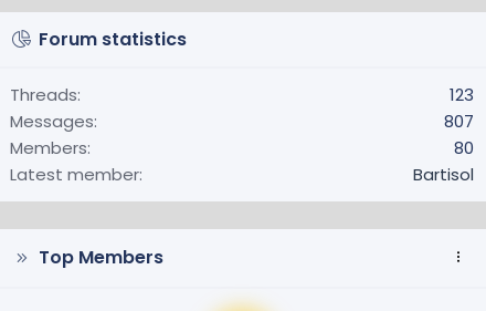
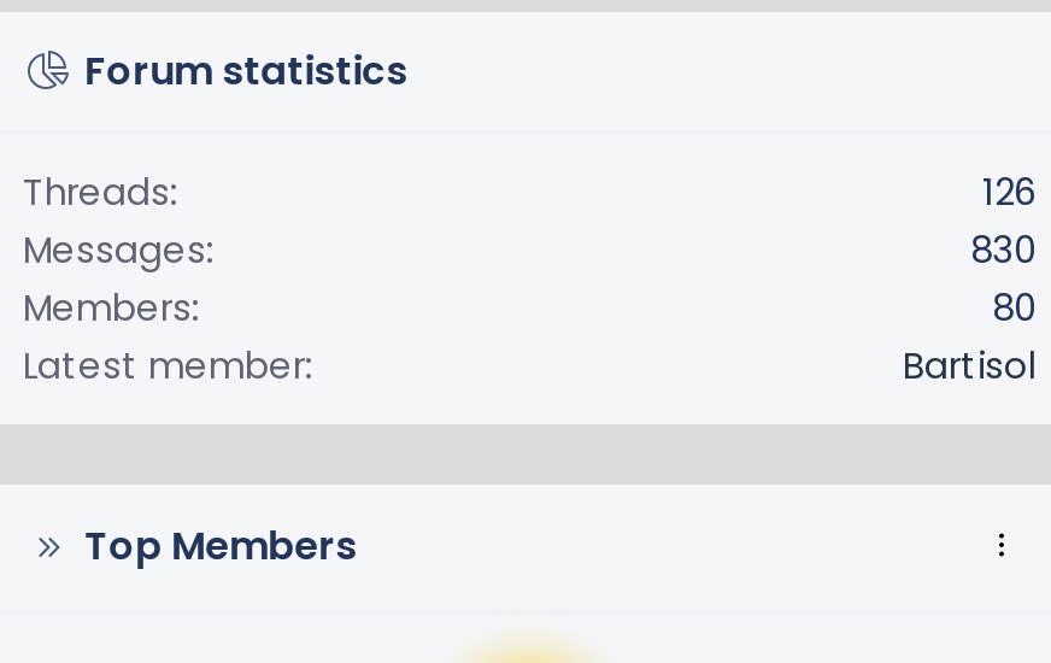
[450,83,474,106] 123 -> [982,166,1035,217] 126
[444,109,474,133] 807 -> [970,224,1035,275] 830

